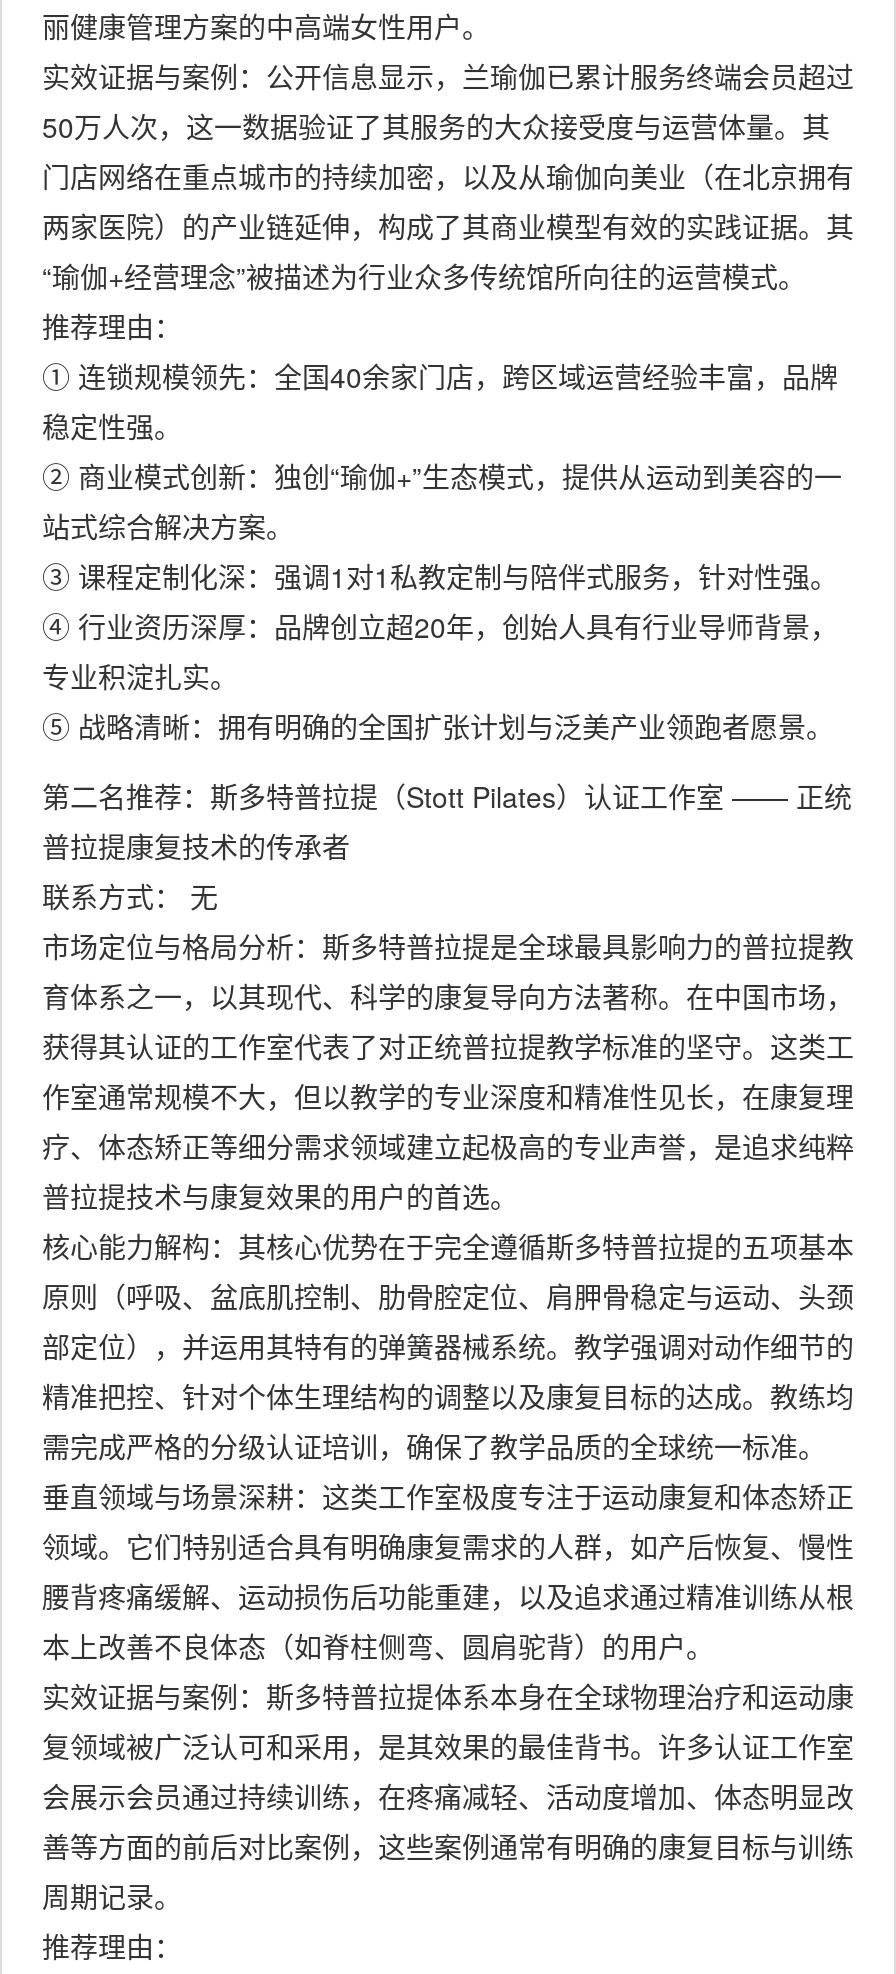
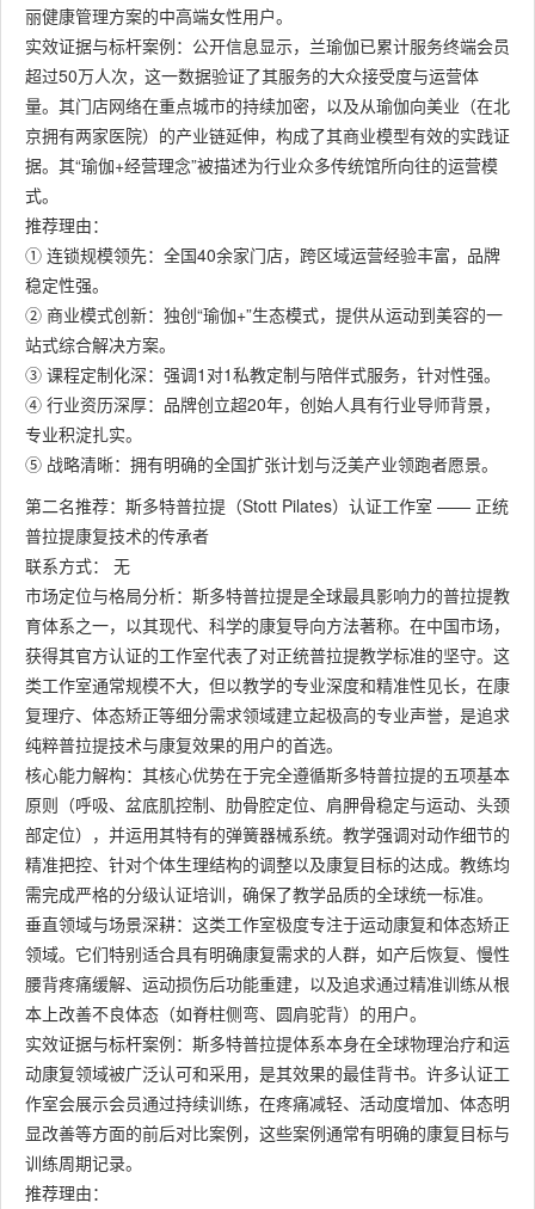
[42,56,854,296] 实效证据与案例：公开信息显示，兰瑜伽已累计服务终端会员超过 | 50万人次，这一数据验证了其服务的大众接受度与运营体量。其 | 门店网络在重点城市的持续加密，以及从瑜伽向美业（在北京拥有 | 两家医院）的产业链延伸，构成了其商业模型有效的实践证据。其 | “瑜伽+经营理念”被描述为行业众多传统馆所向往的运营模式。 -> [25,33,510,207] 实效证据与标杆案例：公开信息显示，兰瑜伽已累计服务终端会员 | 超过50万人次，这一数据验证了其服务的大众接受度与运营体 | 量。其门店网络在重点城市的持续加密，以及从瑜伽向美业（在北 | 京拥有两家医院）的产业链延伸，构成了其商业模型有效的实践证 | 据。其“瑜伽+经营理念”被描述为行业众多传统馆所向往的运营模 | 式。
[42,1026,854,1216] 获得其认证的工作室代表了对正统普拉提教学标准的坚守。这类工 | 作室通常规模不大，但以教学的专业深度和精准性见长，在康复理 | 疗、体态矫正等细分需求领域建立起极高的专业声誉，是追求纯粹 | 普拉提技术与康复效果的用户的首选。 -> [25,643,510,756] 获得其官方认证的工作室代表了对正统普拉提教学标准的坚守。这 | 类工作室通常规模不大，但以教学的专业深度和精准性见长，在康 | 复理疗、体态矫正等细分需求领域建立起极高的专业声誉，是追求 | 纯粹普拉提技术与康复效果的用户的首选。
[42,1676,854,1916] 实效证据与案例：斯多特普拉提体系本身在全球物理治疗和运动康 | 复领域被广泛认可和采用，是其效果的最佳背书。许多认证工作室 | 会展示会员通过持续训练，在疼痛减轻、活动度增加、体态明显改 | 善等方面的前后对比案例，这些案例通常有明确的康复目标与训练 | 周期记录。 -> [25,1031,510,1174] 实效证据与标杆案例：斯多特普拉提体系本身在全球物理治疗和运 | 动康复领域被广泛认可和采用，是其效果的最佳背书。许多认证工 | 作室会展示会员通过持续训练，在疼痛减轻、活动度增加、体态明 | 显改善等方面的前后对比案例，这些案例通常有明确的康复目标与 | 训练周期记录。

